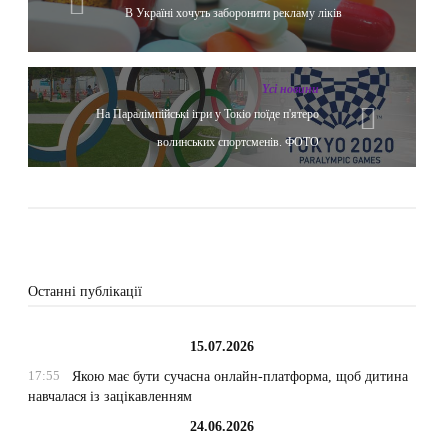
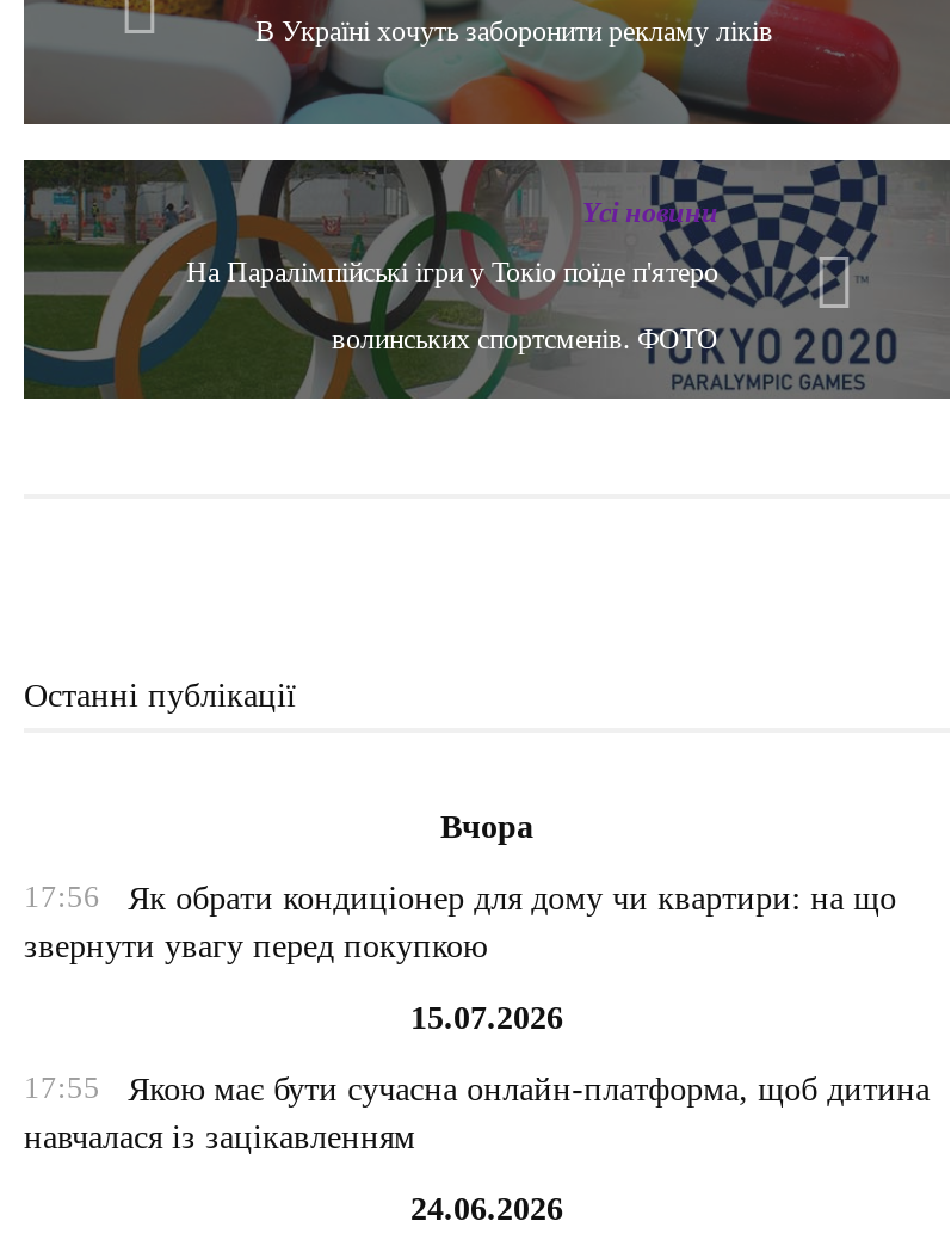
none -> [24,810,896,965] Вчора | 17:56 | Як обрати кондиціонер для дому чи квартири: на що | звернути увагу перед покупкою

